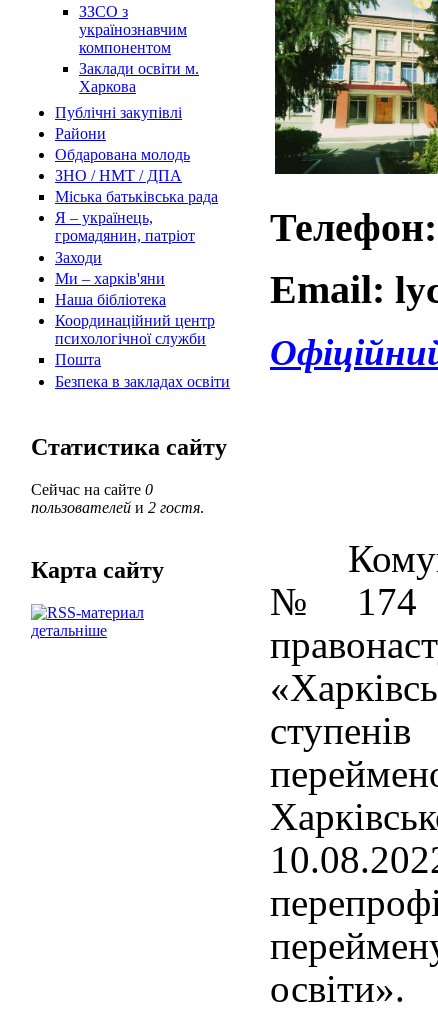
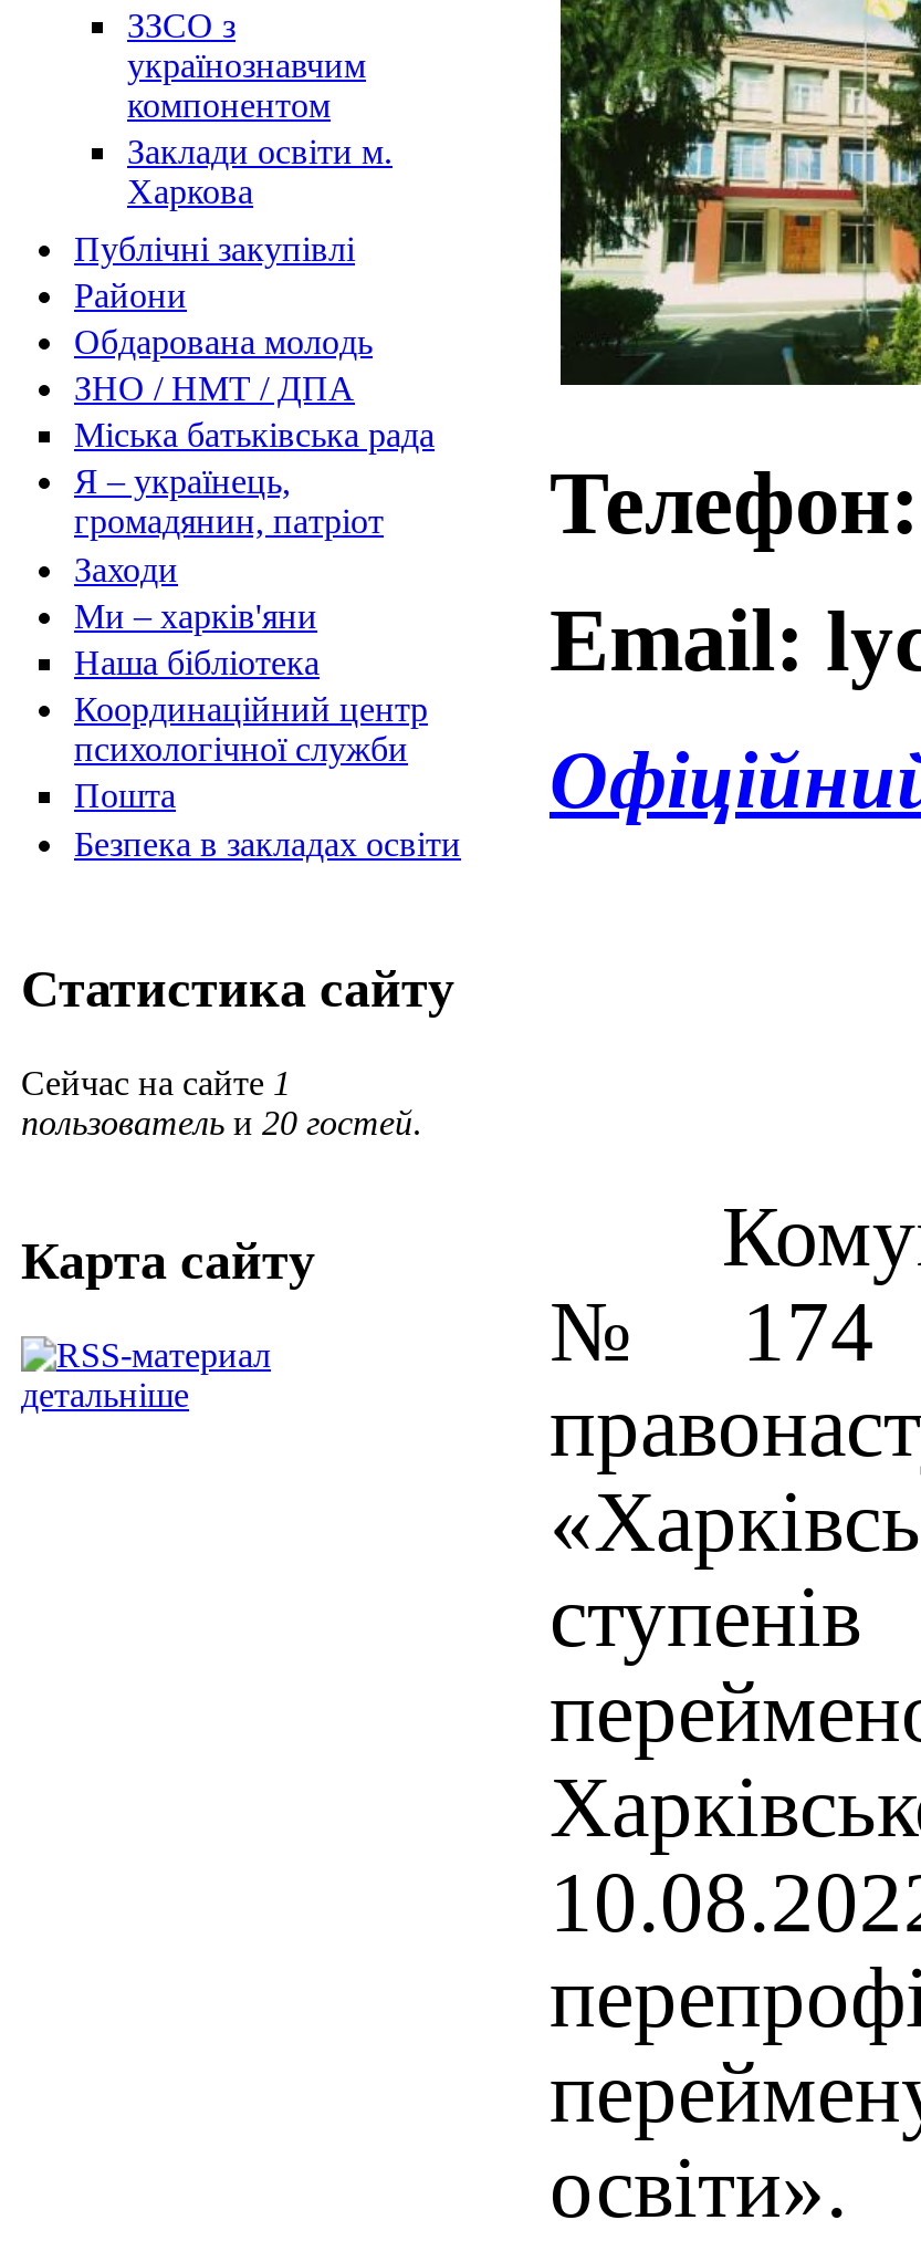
[31,481,153,498] Сейчас на сайте 0 -> [21,1065,291,1103] Сейчас на сайте 1
[31,499,204,516] пользователей и 2 гостя. -> [21,1105,421,1142] пользователь и 20 гостей.

